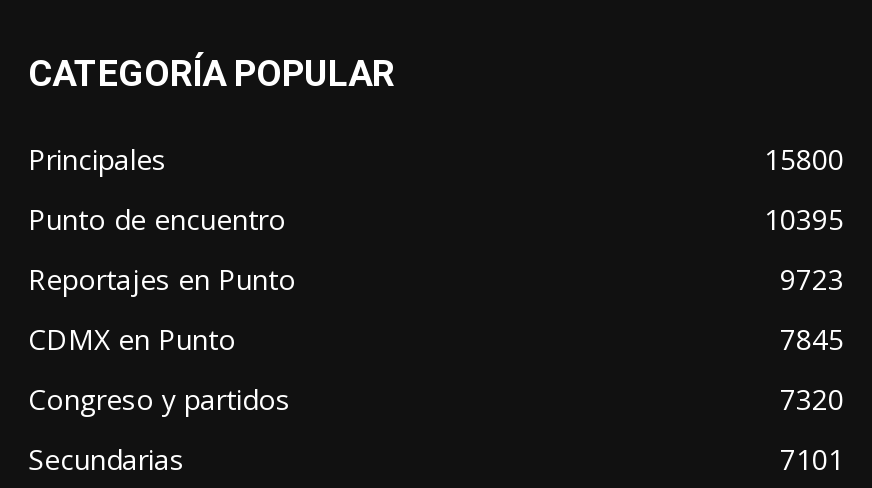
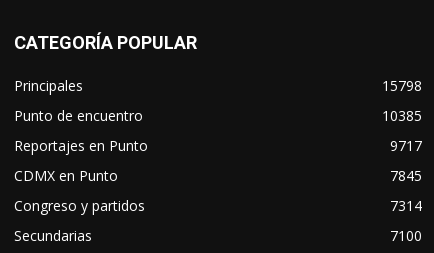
[764,140,844,178] 15800 -> [382,76,422,95] 15798
[764,200,844,238] 10395 -> [382,106,422,125] 10385
[780,260,844,298] 9723 -> [390,136,422,155] 9717
[780,380,844,418] 7320 -> [390,196,422,215] 7314
[780,440,844,478] 7101 -> [390,226,422,245] 7100

